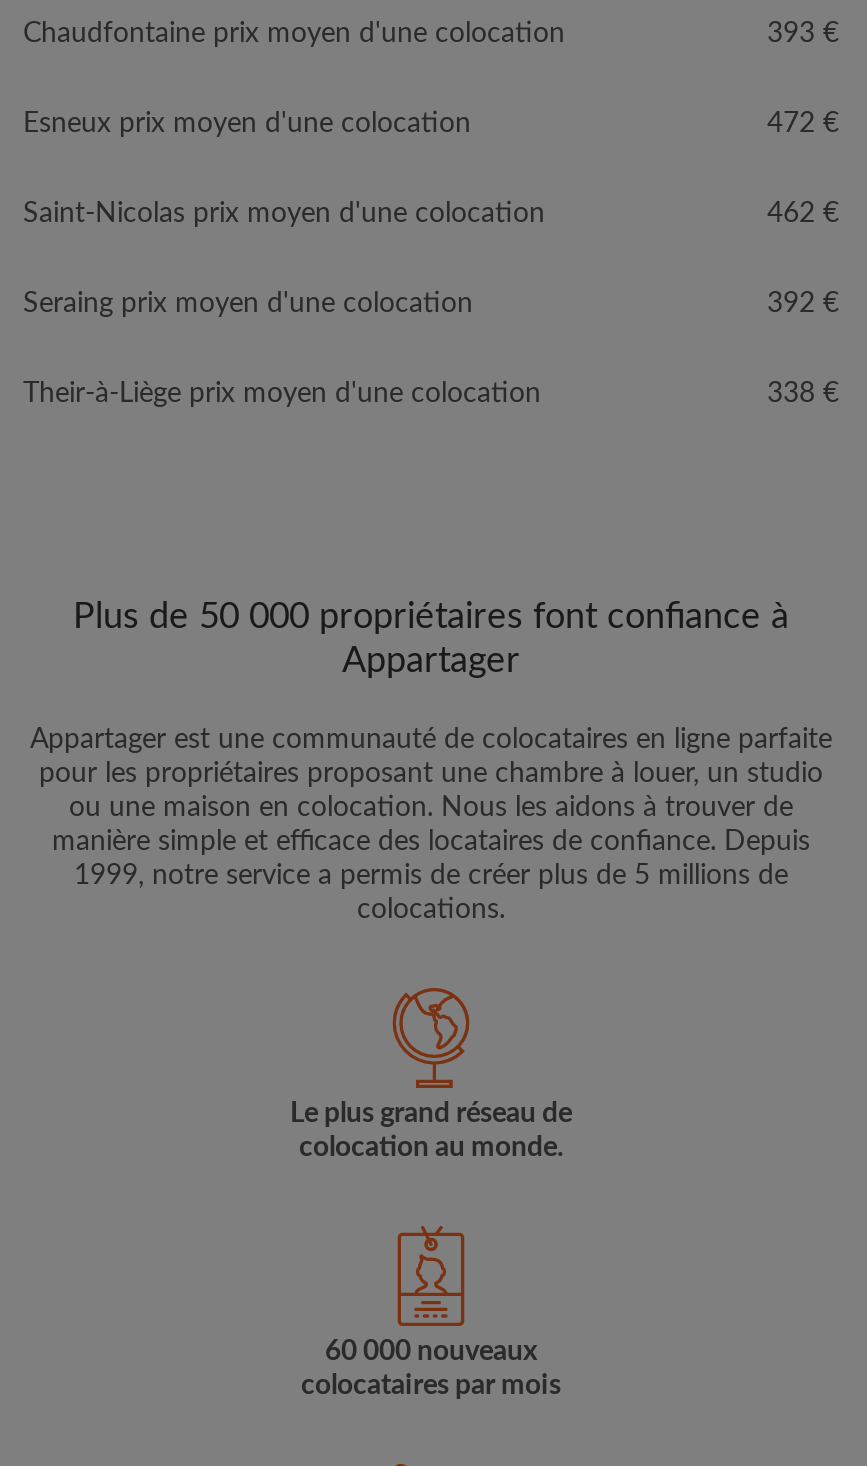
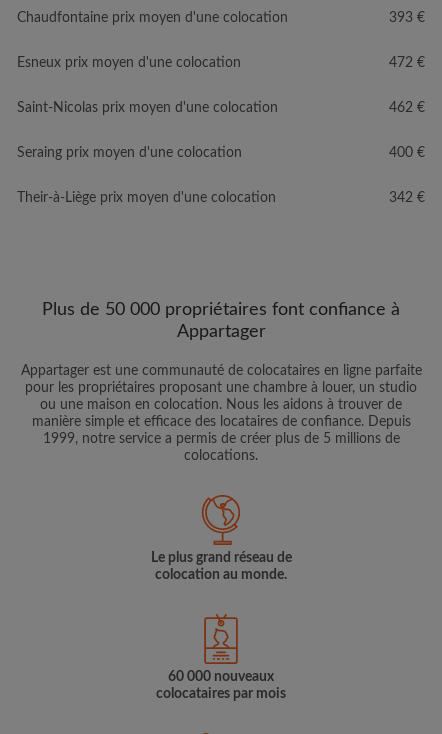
[767,290,839,318] 392 € -> [389,146,425,160] 400 €
[767,380,839,408] 338 € -> [389,191,425,205] 342 €

